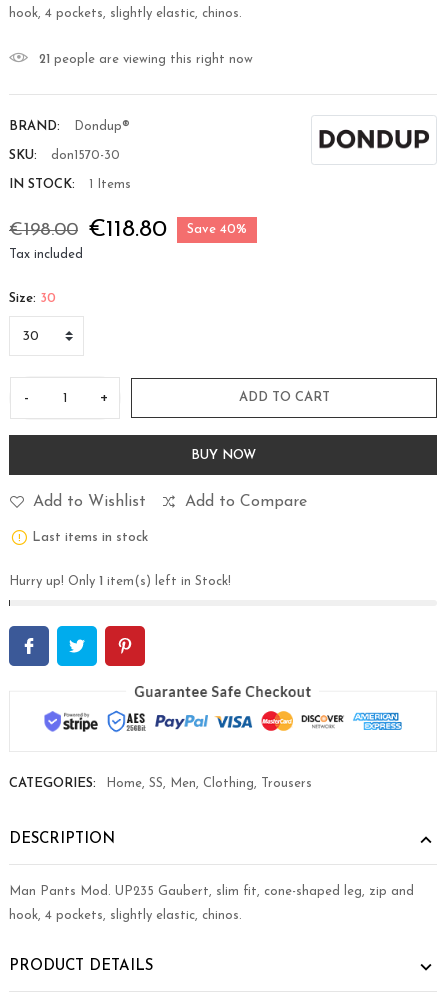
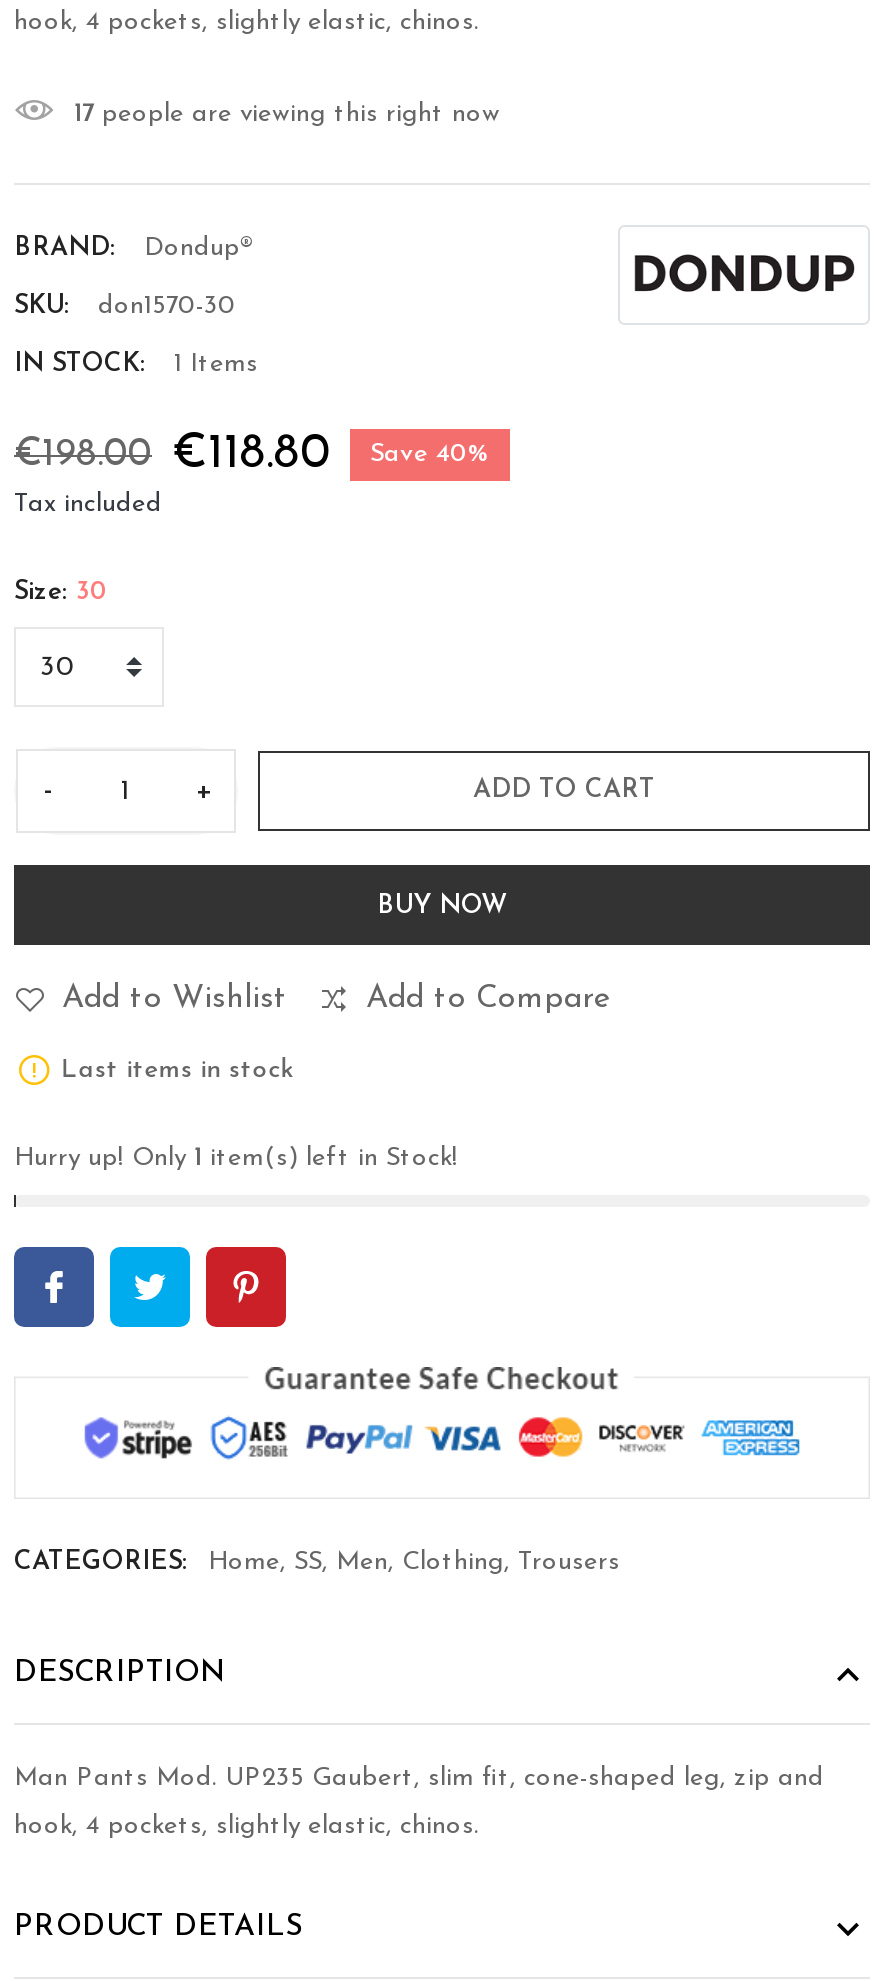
[39,53,253,66] 21 people are viewing this right now -> [74,101,500,127] 17 people are viewing this right now

